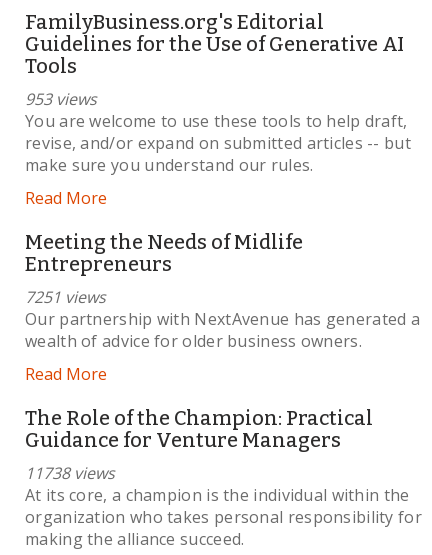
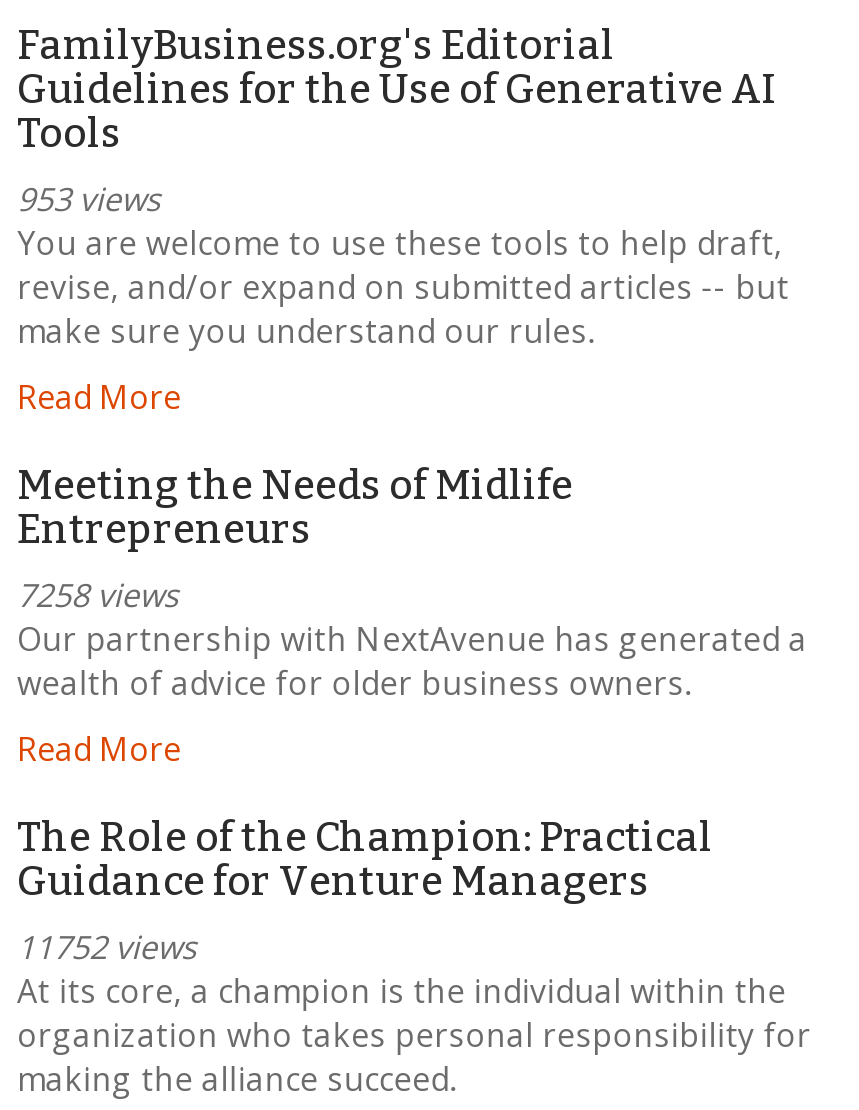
[25,285,106,307] 7251 views -> [17,572,179,616] 7258 views
[25,461,115,483] 11738 views -> [17,924,197,968] 11752 views

